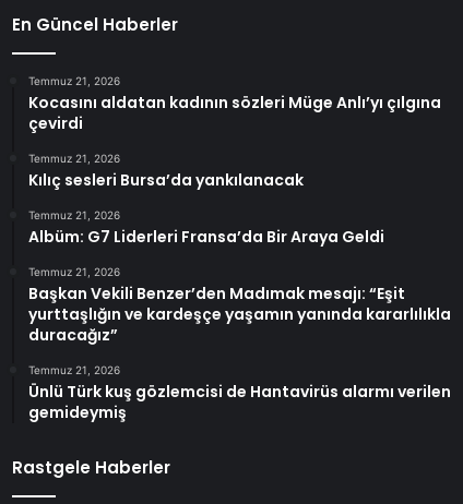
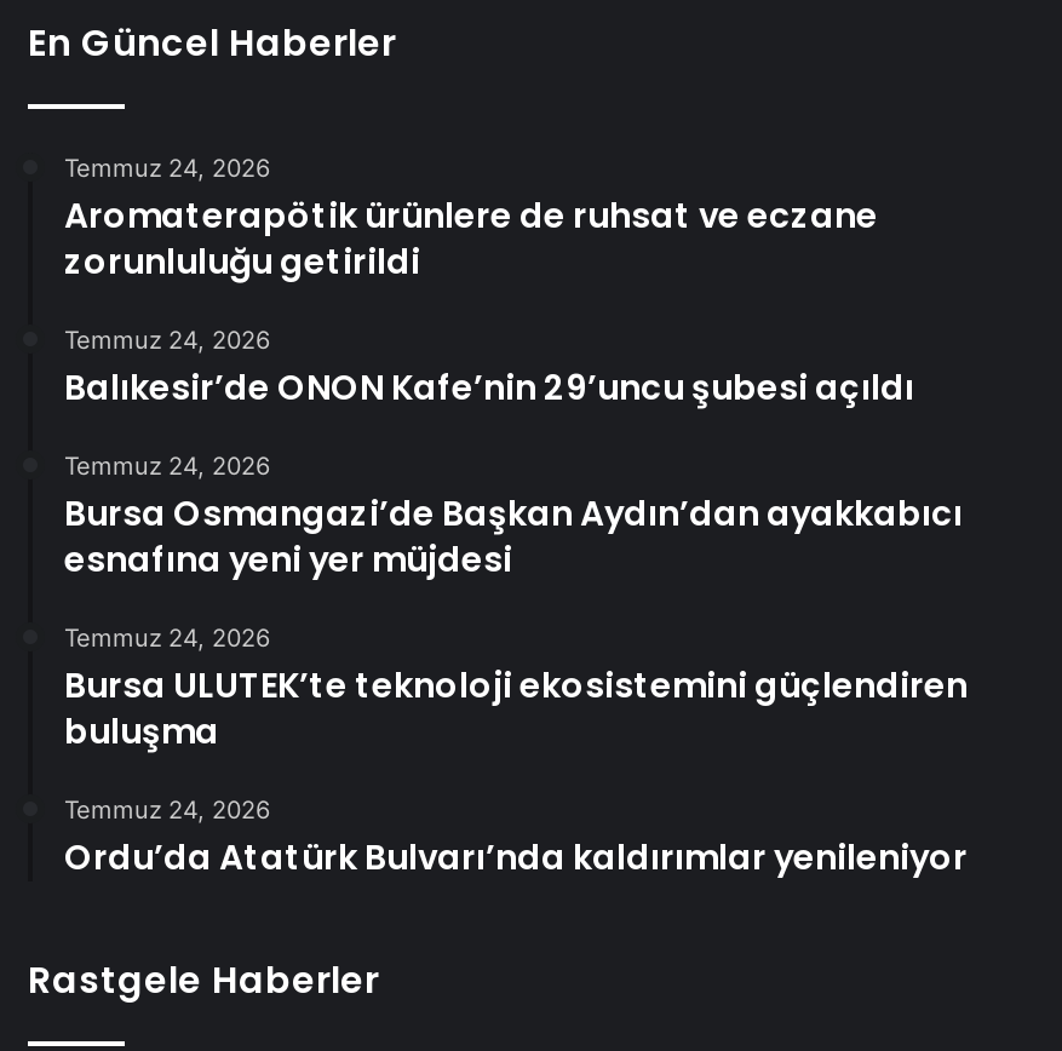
[28,74,441,134] Temmuz 21, 2026 | Kocasını aldatan kadının sözleri Müge Anlı’yı çılgına | çevirdi -> [64,153,878,286] Temmuz 24, 2026 | Aromaterapötik ürünlere de ruhsat ve eczane | zorunluluğu getirildi
[28,152,304,191] Temmuz 21, 2026 | Kılıç sesleri Bursa’da yankılanacak -> [64,325,914,412] Temmuz 24, 2026 | Balıkesir’de ONON Kafe’nin 29’uncu şubesi açıldı
[28,208,384,248] Temmuz 21, 2026 | Albüm: G7 Liderleri Fransa’da Bir Araya Geldi -> [64,451,963,584] Temmuz 24, 2026 | Bursa Osmangazi’de Başkan Aydın’dan ayakkabıcı | esnafına yeni yer müjdesi
[28,265,451,346] Temmuz 21, 2026 | Başkan Vekili Benzer’den Madımak mesajı: “Eşit | yurttaşlığın ve kardeşçe yaşamın yanında kararlılıkla | duracağız” -> [64,623,968,756] Temmuz 24, 2026 | Bursa ULUTEK’te teknoloji ekosistemini güçlendiren | buluşma
[28,363,451,423] Temmuz 21, 2026 | Ünlü Türk kuş gözlemcisi de Hantavirüs alarmı verilen | gemideymiş -> [64,795,968,882] Temmuz 24, 2026 | Ordu’da Atatürk Bulvarı’nda kaldırımlar yenileniyor

